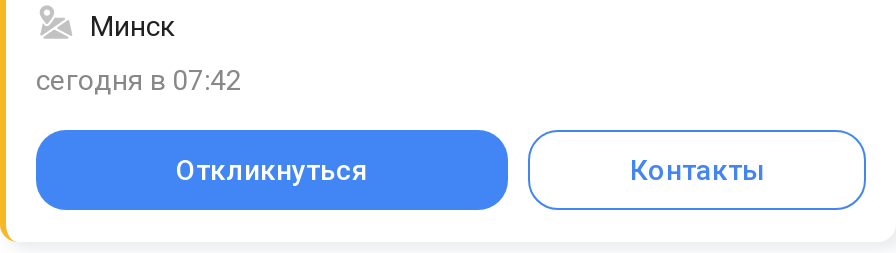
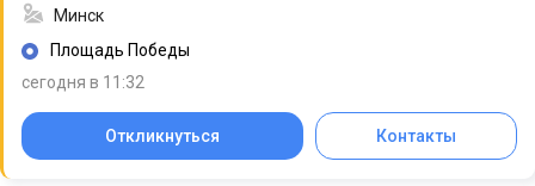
[36,63,242,95] сегодня в 07:42 -> [21,41,190,92] Площадь Победы | сегодня в 11:32

